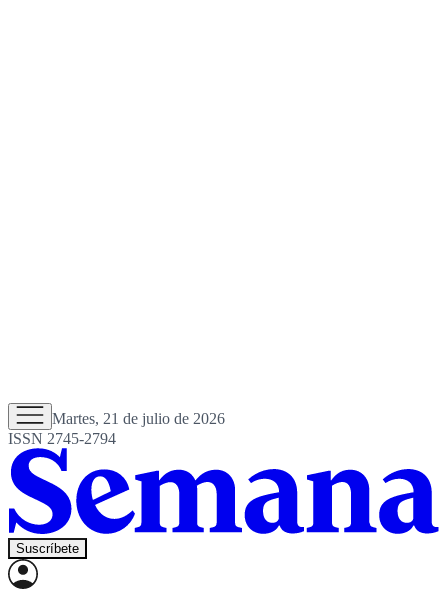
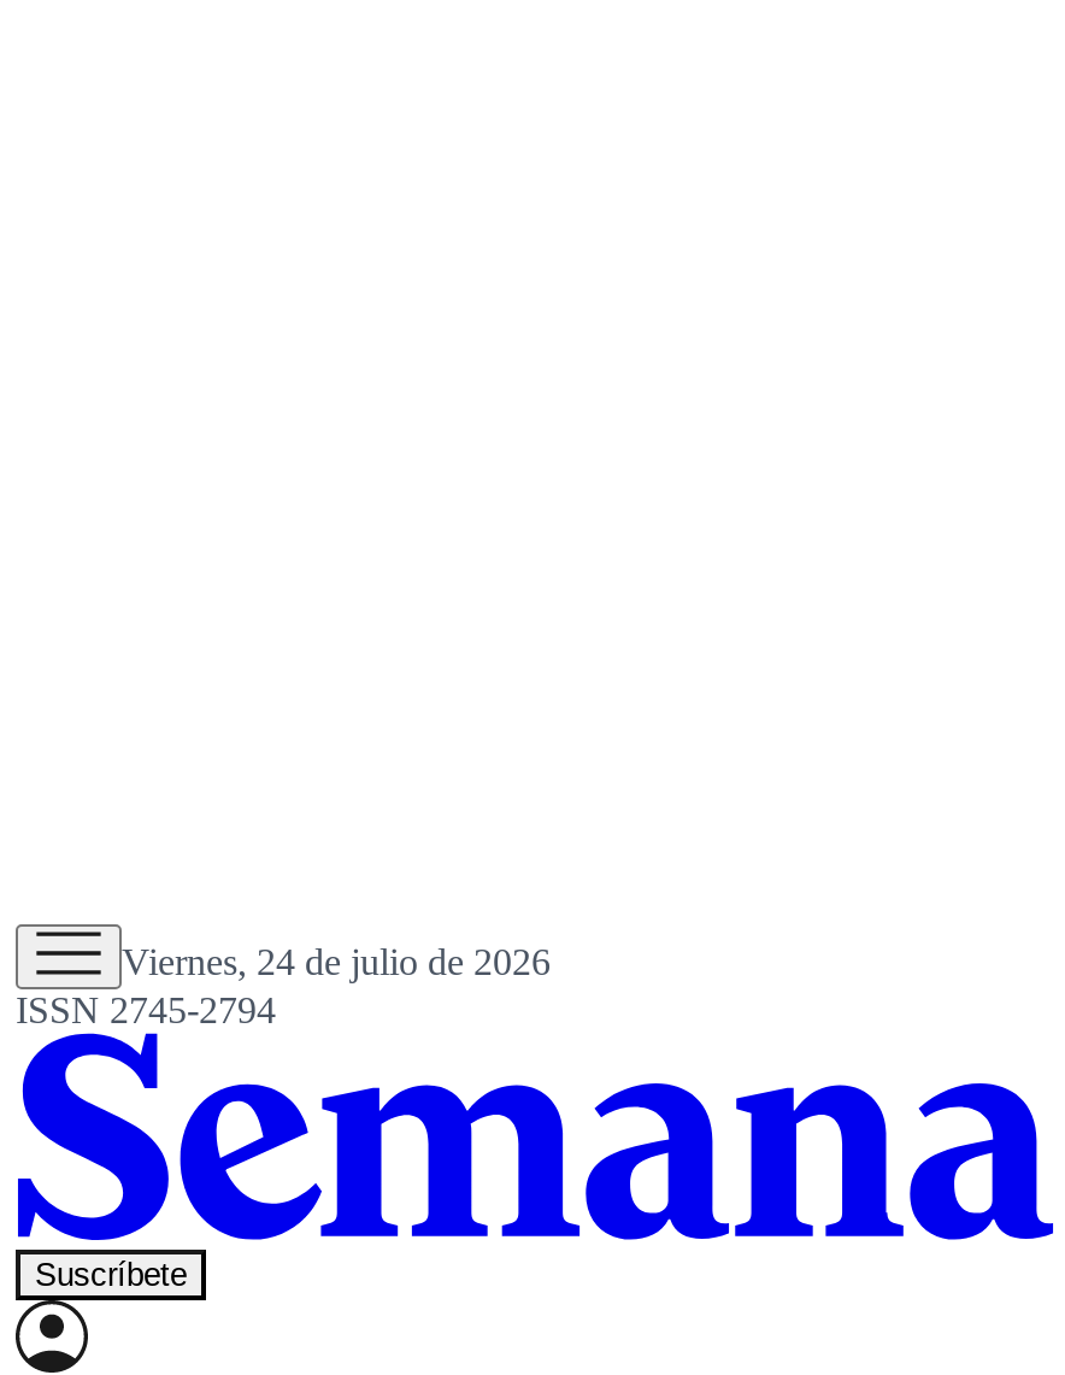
[52,410,225,427] Martes, 21 de julio de 2026 -> [122,941,551,982] Viernes, 24 de julio de 2026

